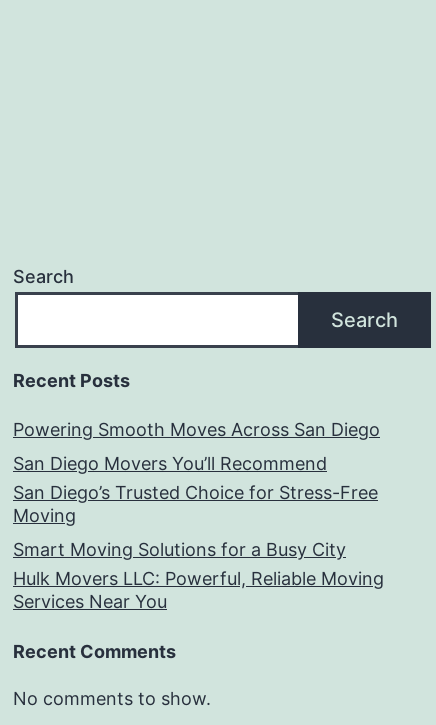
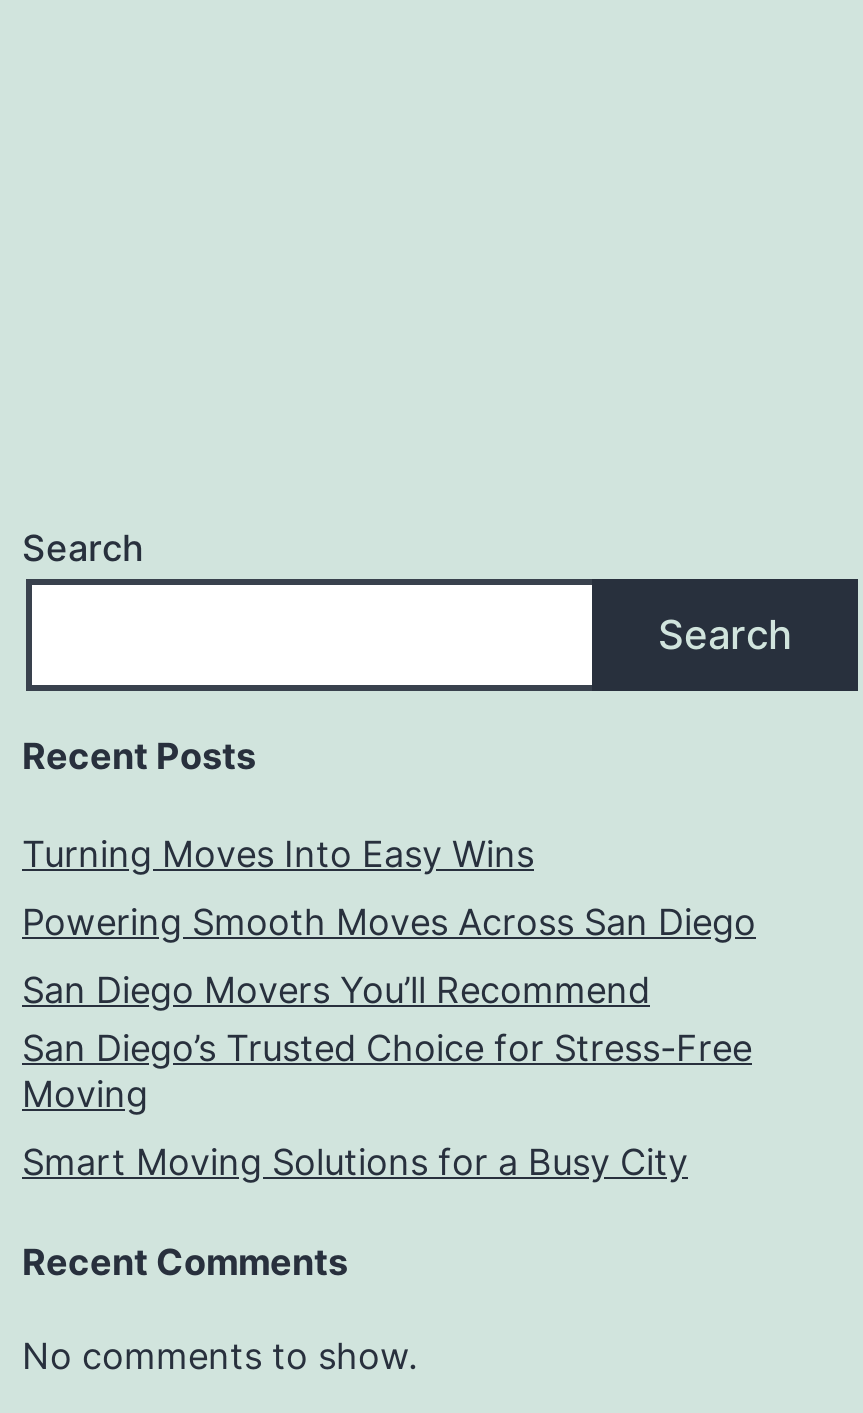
none -> [22,834,534,876] Turning Moves Into Easy Wins
moved [13,419,380,560] -> [22,902,756,1184]: Powering Smooth Moves Across San Diego | San Diego Movers You’ll Recommend | San Diego’s Trusted Choice for Stress-Free | Moving | Smart Moving Solutions for a Busy City
[13,568,384,612] Hulk Movers LLC: Powerful, Reliable Moving | Services Near You -> none

